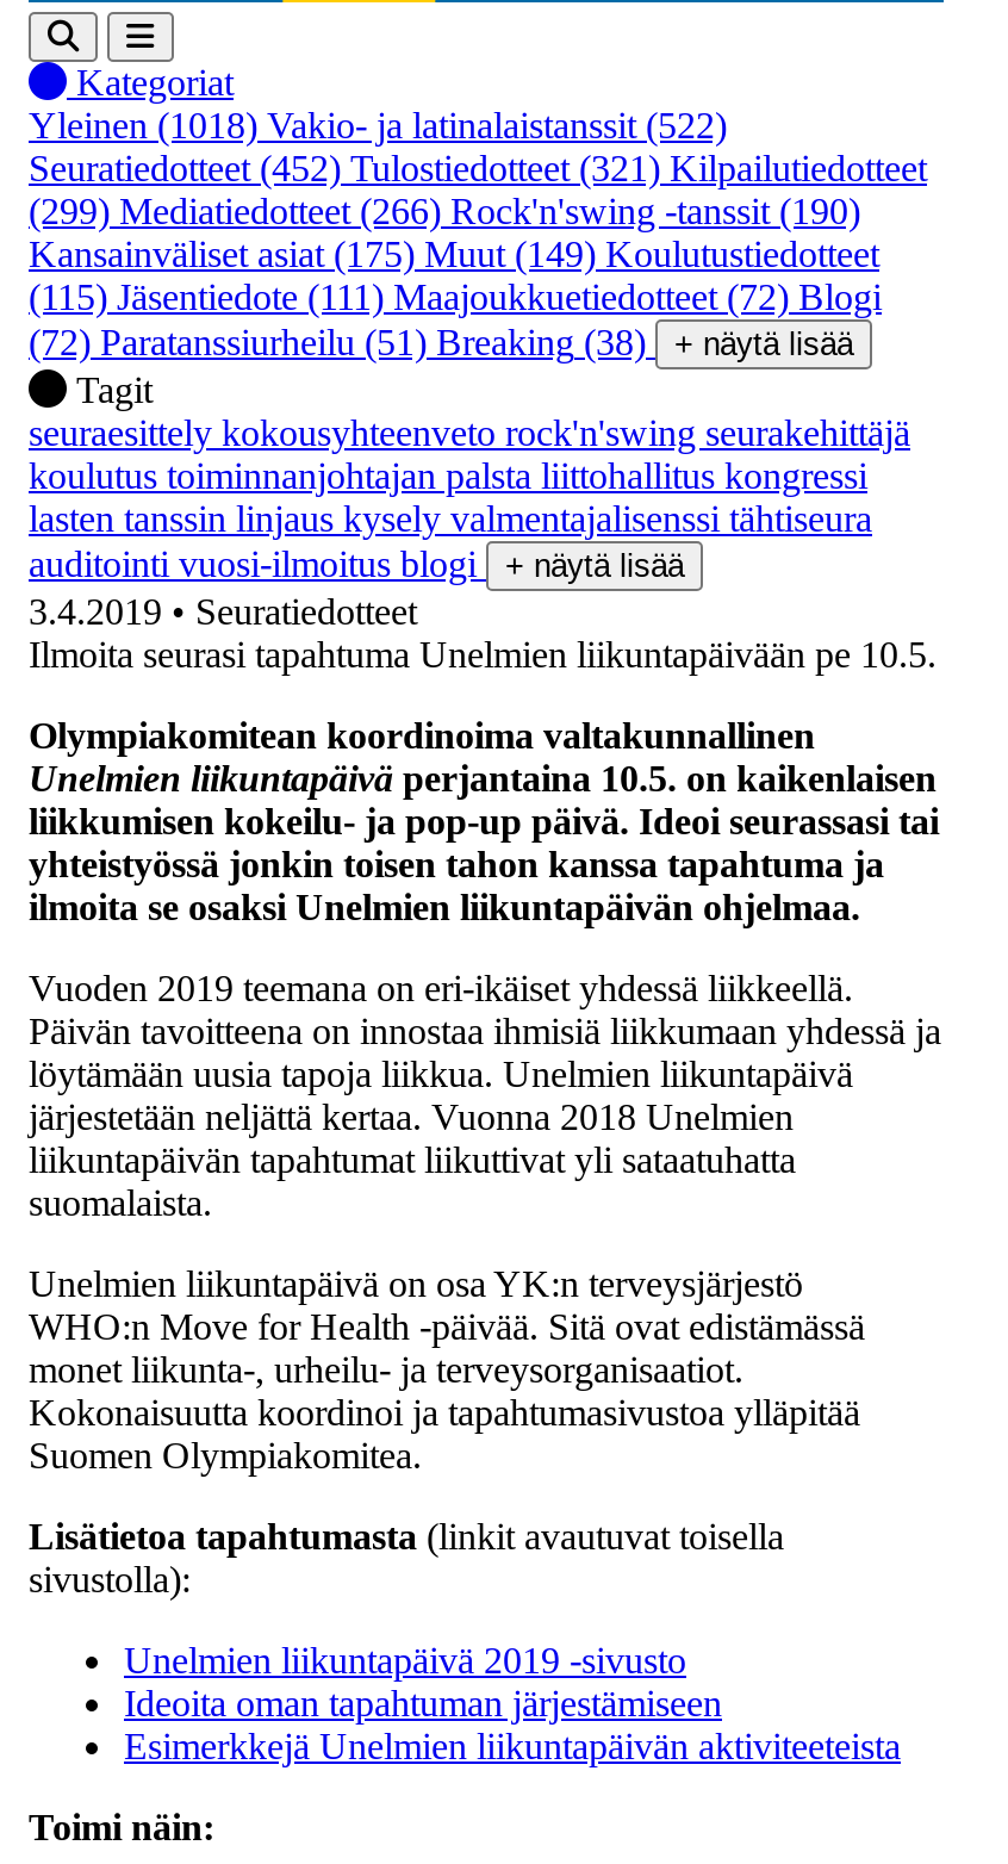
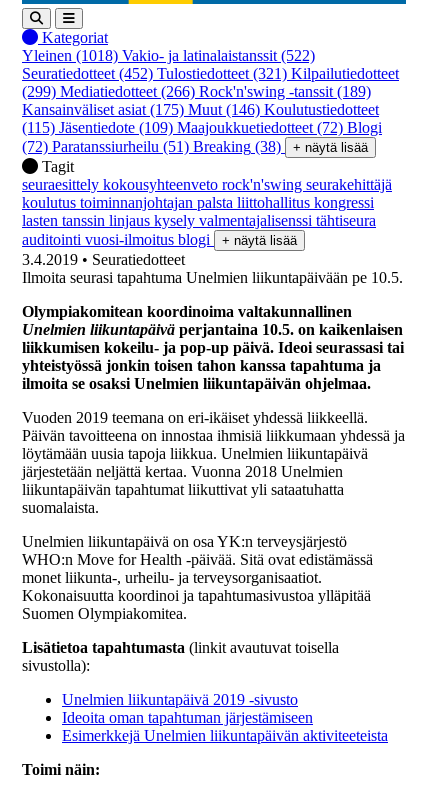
[29,191,860,231] (299) Mediatiedotteet (266) Rock'n'swing -tanssit (190) -> [22,83,371,100] (299) Mediatiedotteet (266) Rock'n'swing -tanssit (189)
[29,234,879,274] Kansainväliset asiat (175) Muut (149) Koulutustiedotteet -> [22,101,379,118] Kansainväliset asiat (175) Muut (146) Koulutustiedotteet
[29,277,882,317] (115) Jäsentiedote (111) Maajoukkuetiedotteet (72) Blogi -> [22,119,382,136] (115) Jäsentiedote (109) Maajoukkuetiedotteet (72) Blogi

